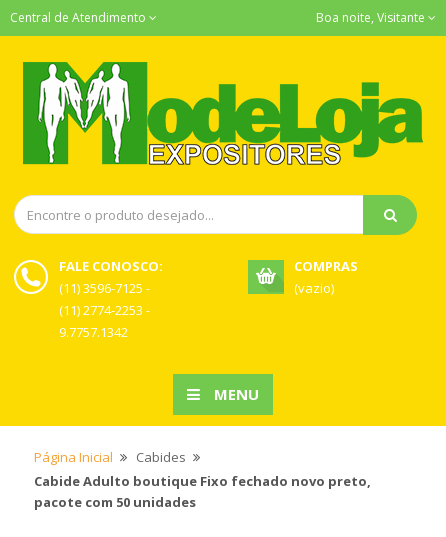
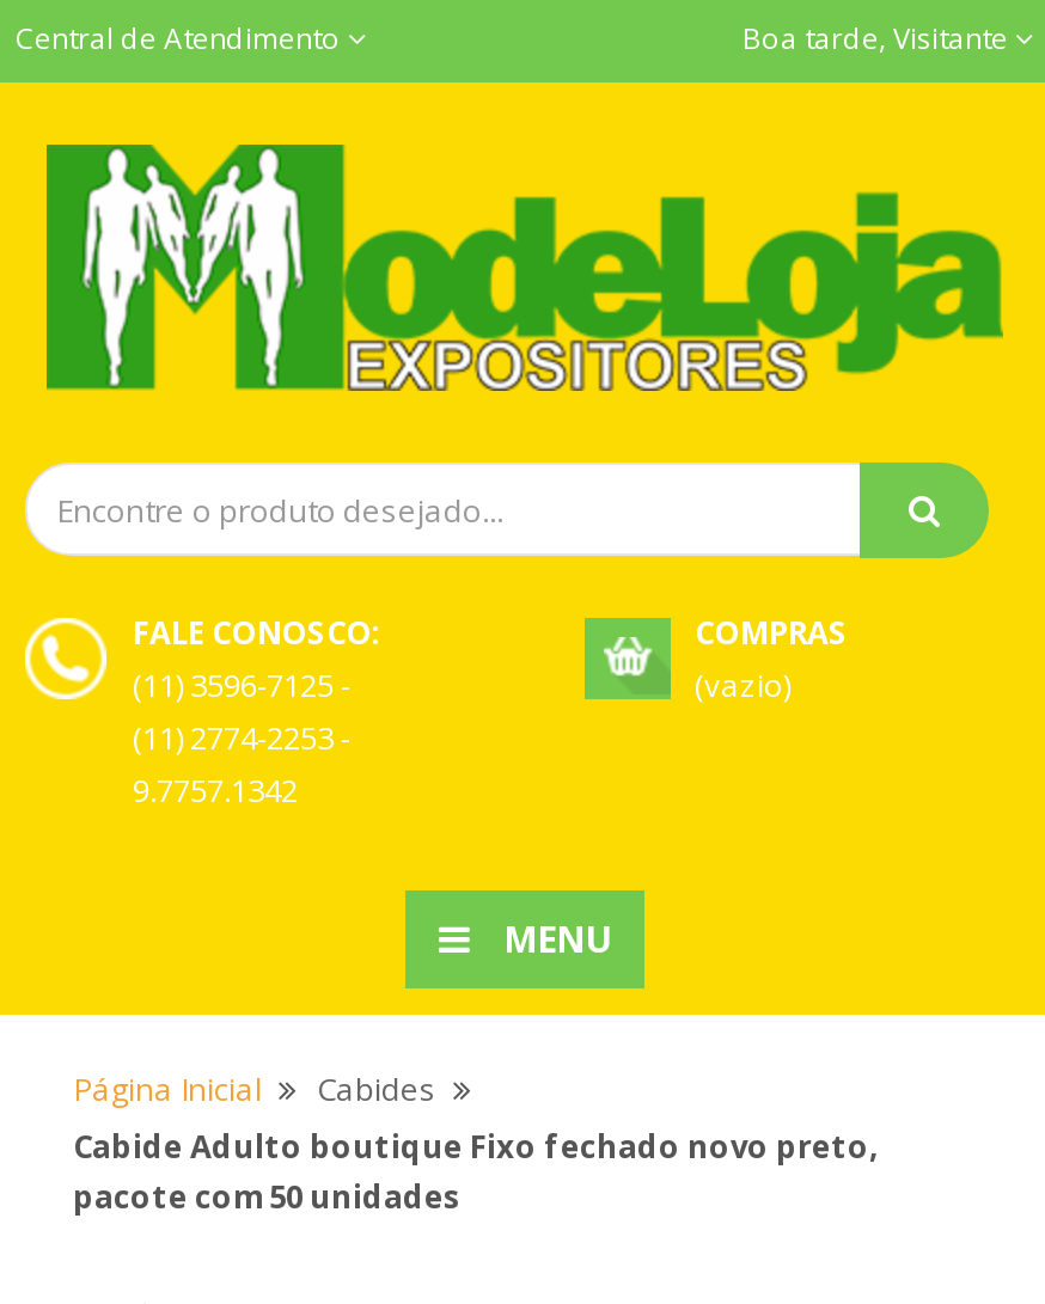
[316,9,428,26] Boa noite, Visitante -> [742,18,1015,59] Boa tarde, Visitante

